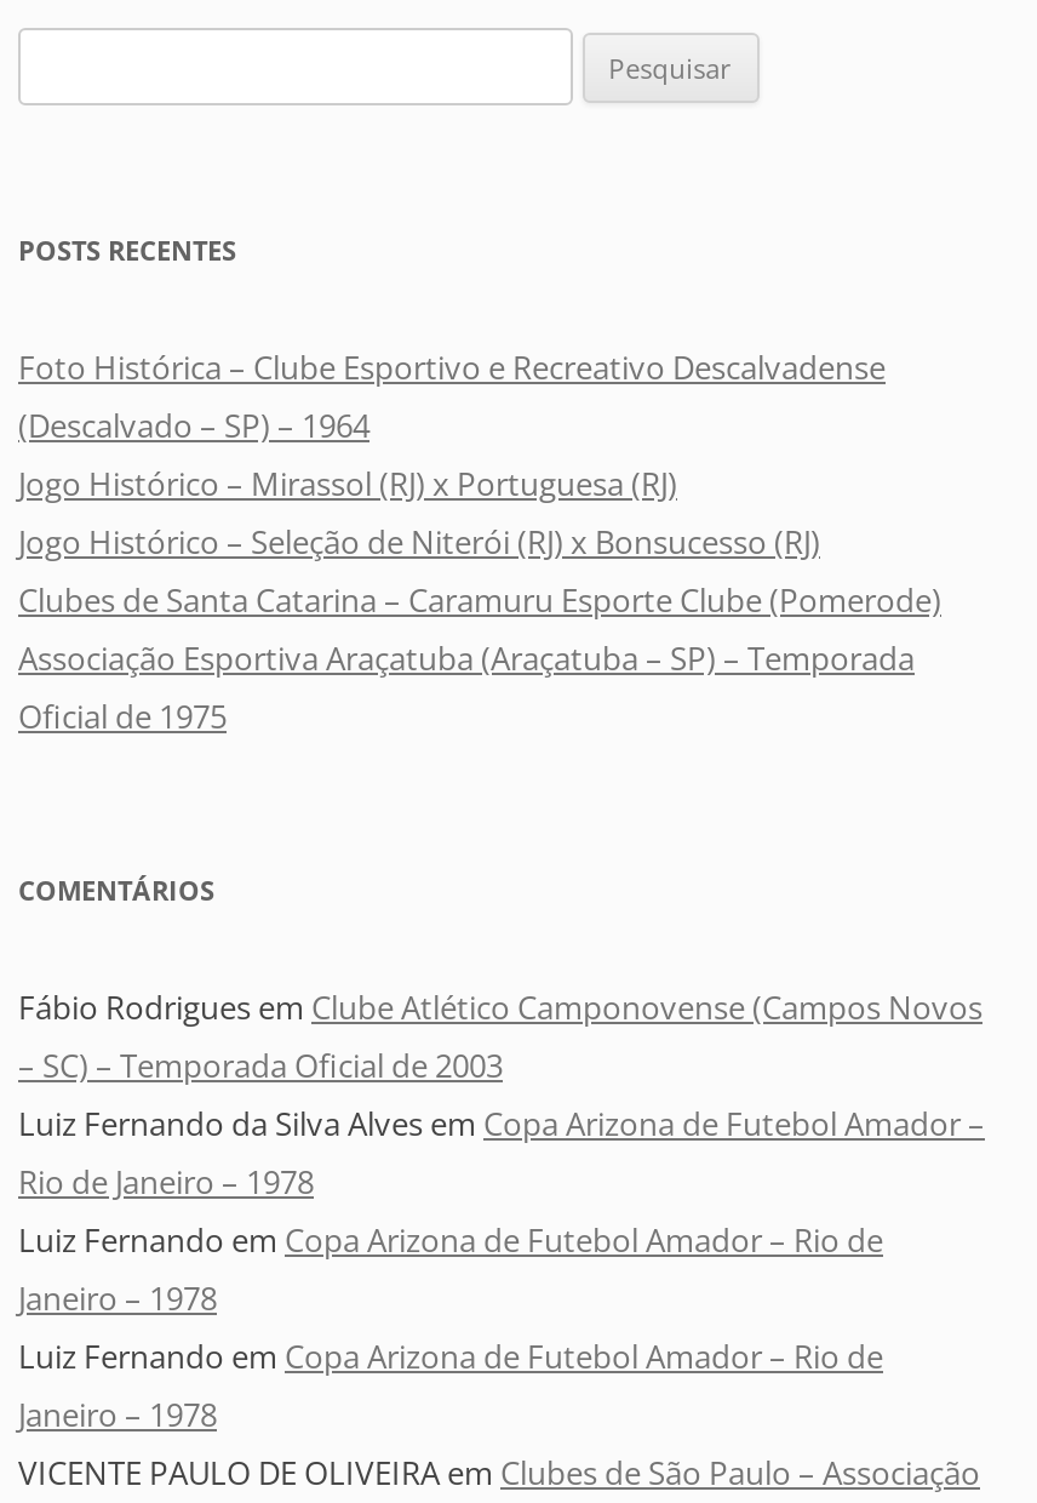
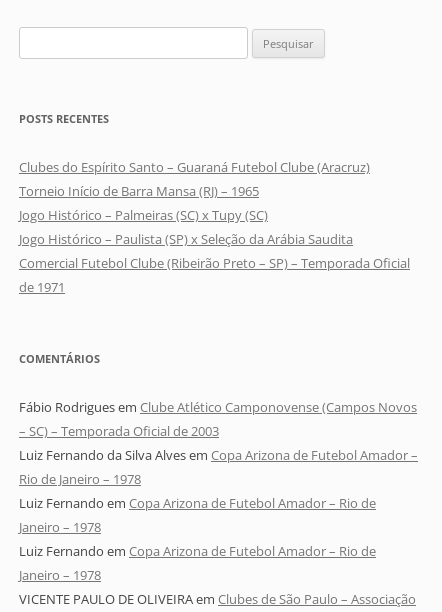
[18,344,941,737] Foto Histórica – Clube Esportivo e Recreativo Descalvadense | (Descalvado – SP) – 1964 | Jogo Histórico – Mirassol (RJ) x Portuguesa (RJ) | Jogo Histórico – Seleção de Niterói (RJ) x Bonsucesso (RJ) | Clubes de Santa Catarina – Caramuru Esporte Clube (Pomerode) | Associação Esportiva Araçatuba (Araçatuba – SP) – Temporada | Oficial de 1975 -> [19,158,410,296] Clubes do Espírito Santo – Guaraná Futebol Clube (Aracruz) | Torneio Início de Barra Mansa (RJ) – 1965 | Jogo Histórico – Palmeiras (SC) x Tupy (SC) | Jogo Histórico – Paulista (SP) x Seleção da Arábia Saudita | Comercial Futebol Clube (Ribeirão Preto – SP) – Temporada Oficial | de 1971

